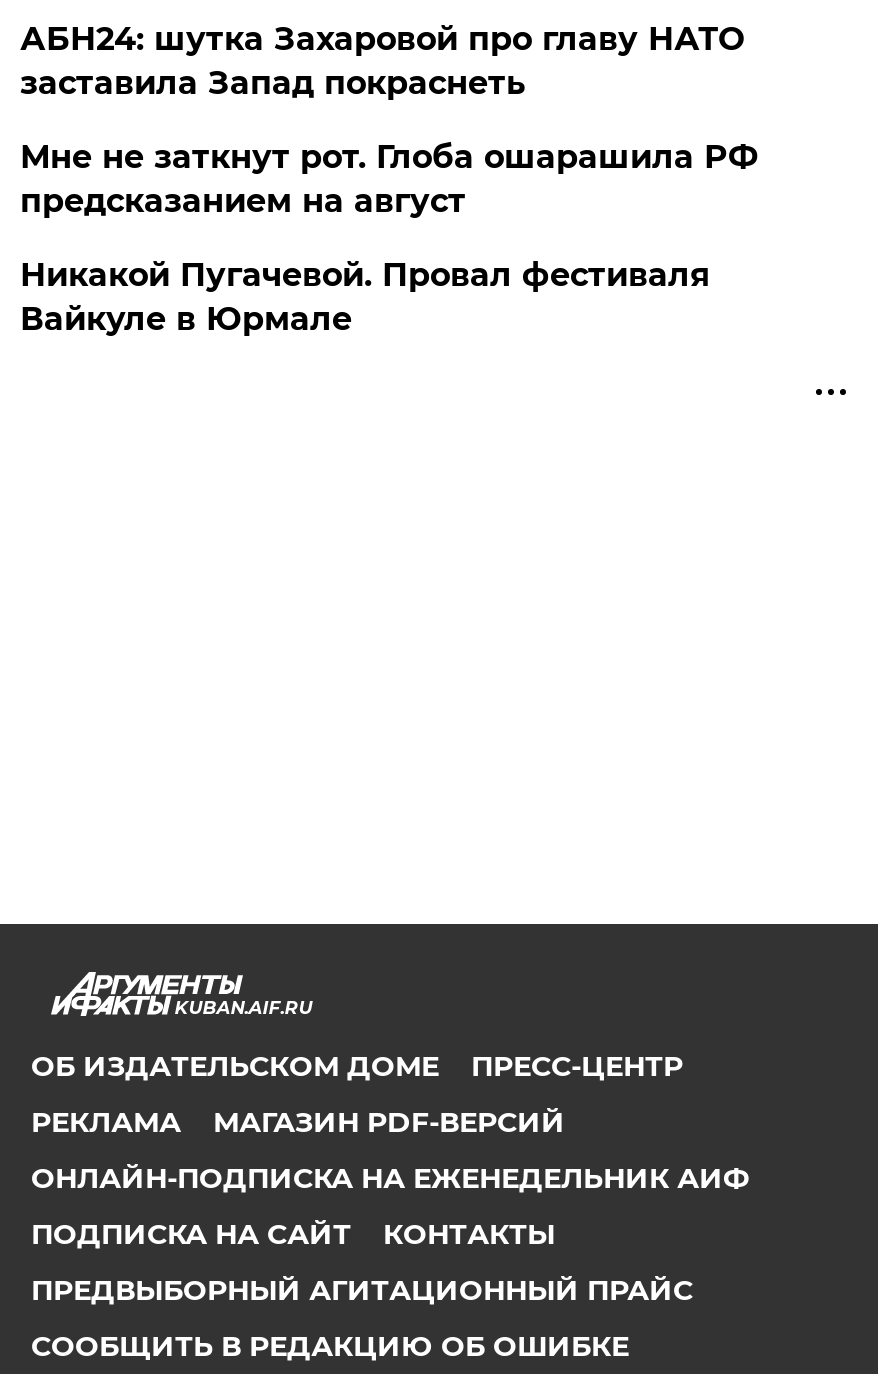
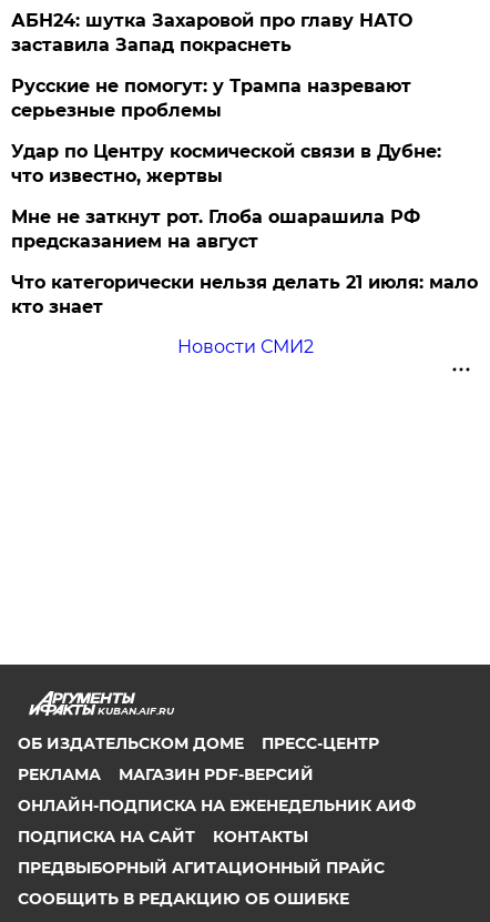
none -> [12,75,442,186] Русские не помогут: у Трампа назревают | серьезные проблемы | Удар по Центру космической связи в Дубне: | что известно, жертвы
[20,256,710,338] Никакой Пугачевой. Провал фестиваля | Вайкуле в Юрмале -> [12,272,478,357] Что категорически нельзя делать 21 июля: мало | кто знает | Новости СМИ2

